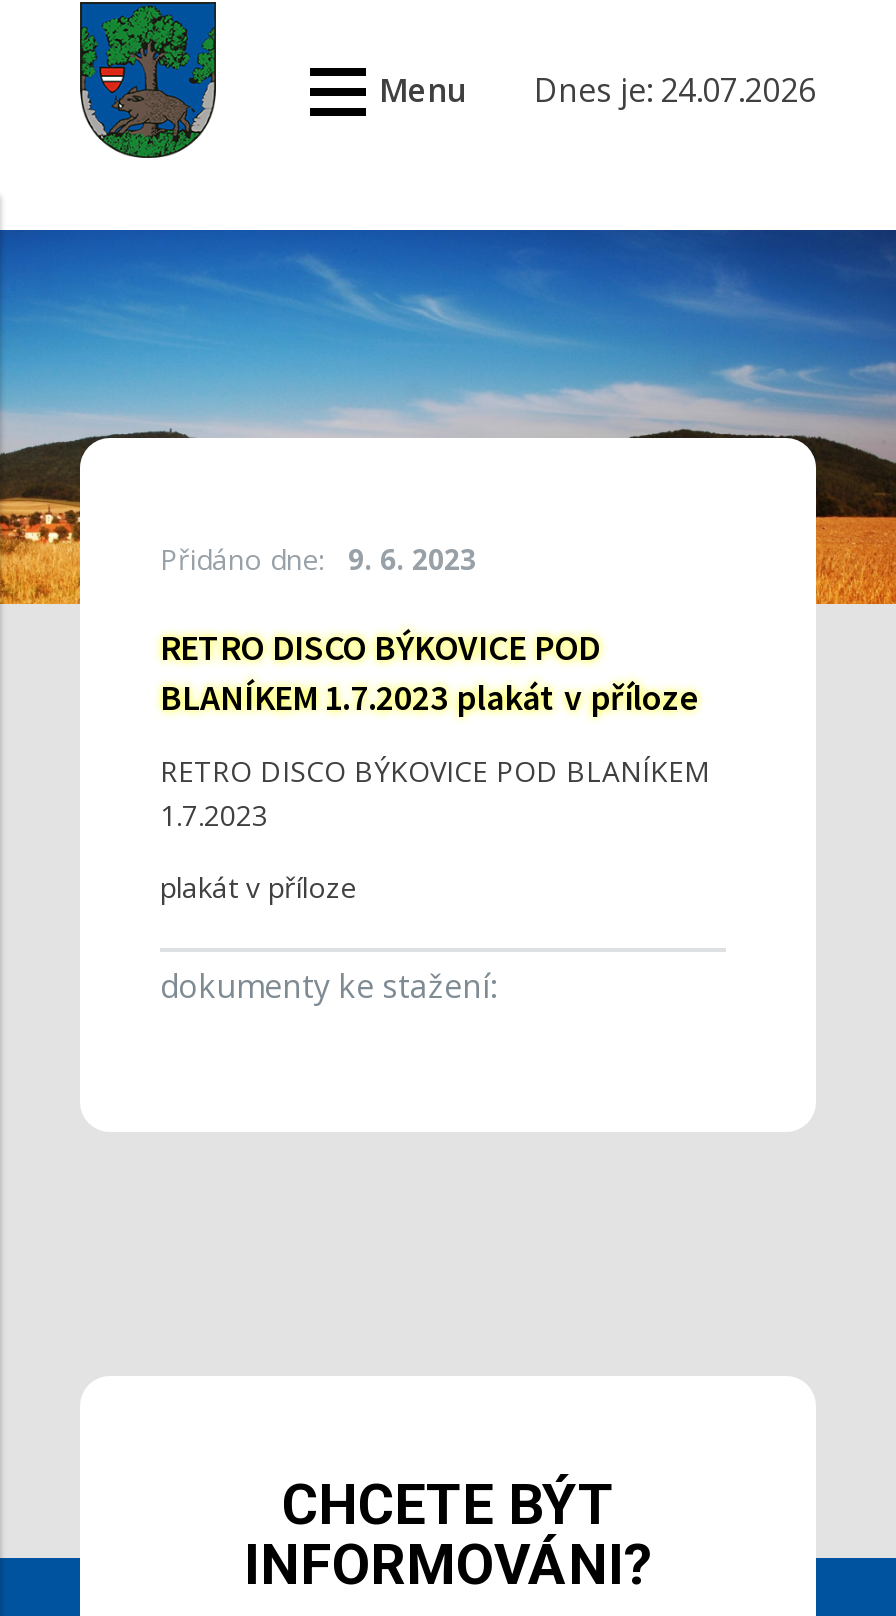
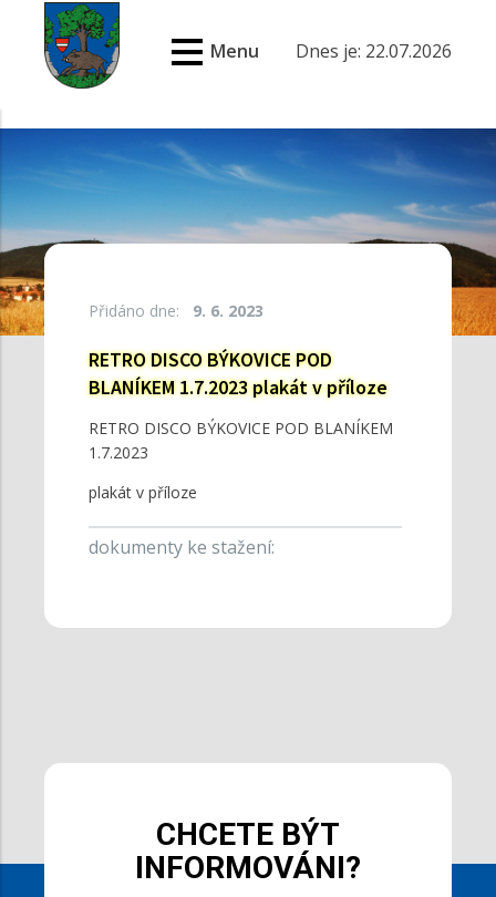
[379,68,816,112] Menu Dnes je: 24.07.2026 -> [210,39,452,63] Menu Dnes je: 22.07.2026

